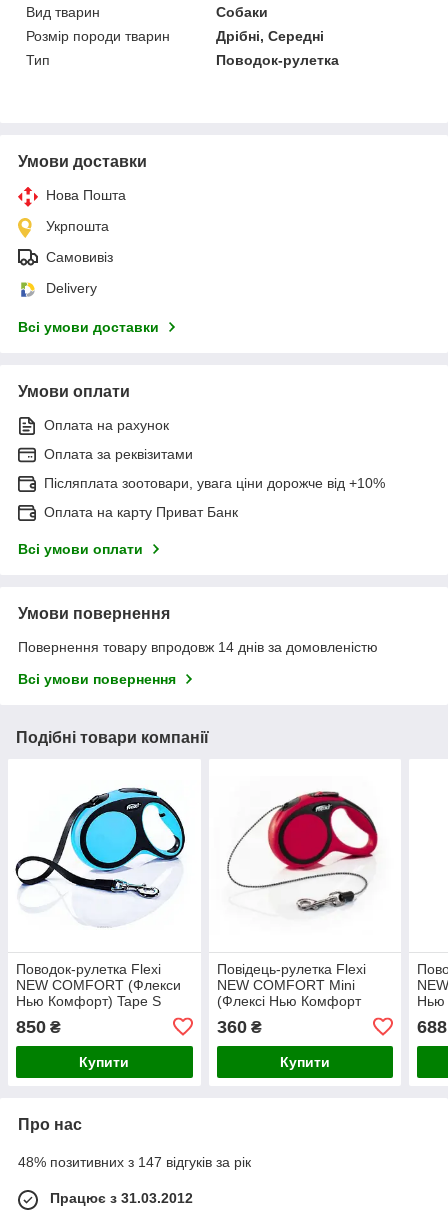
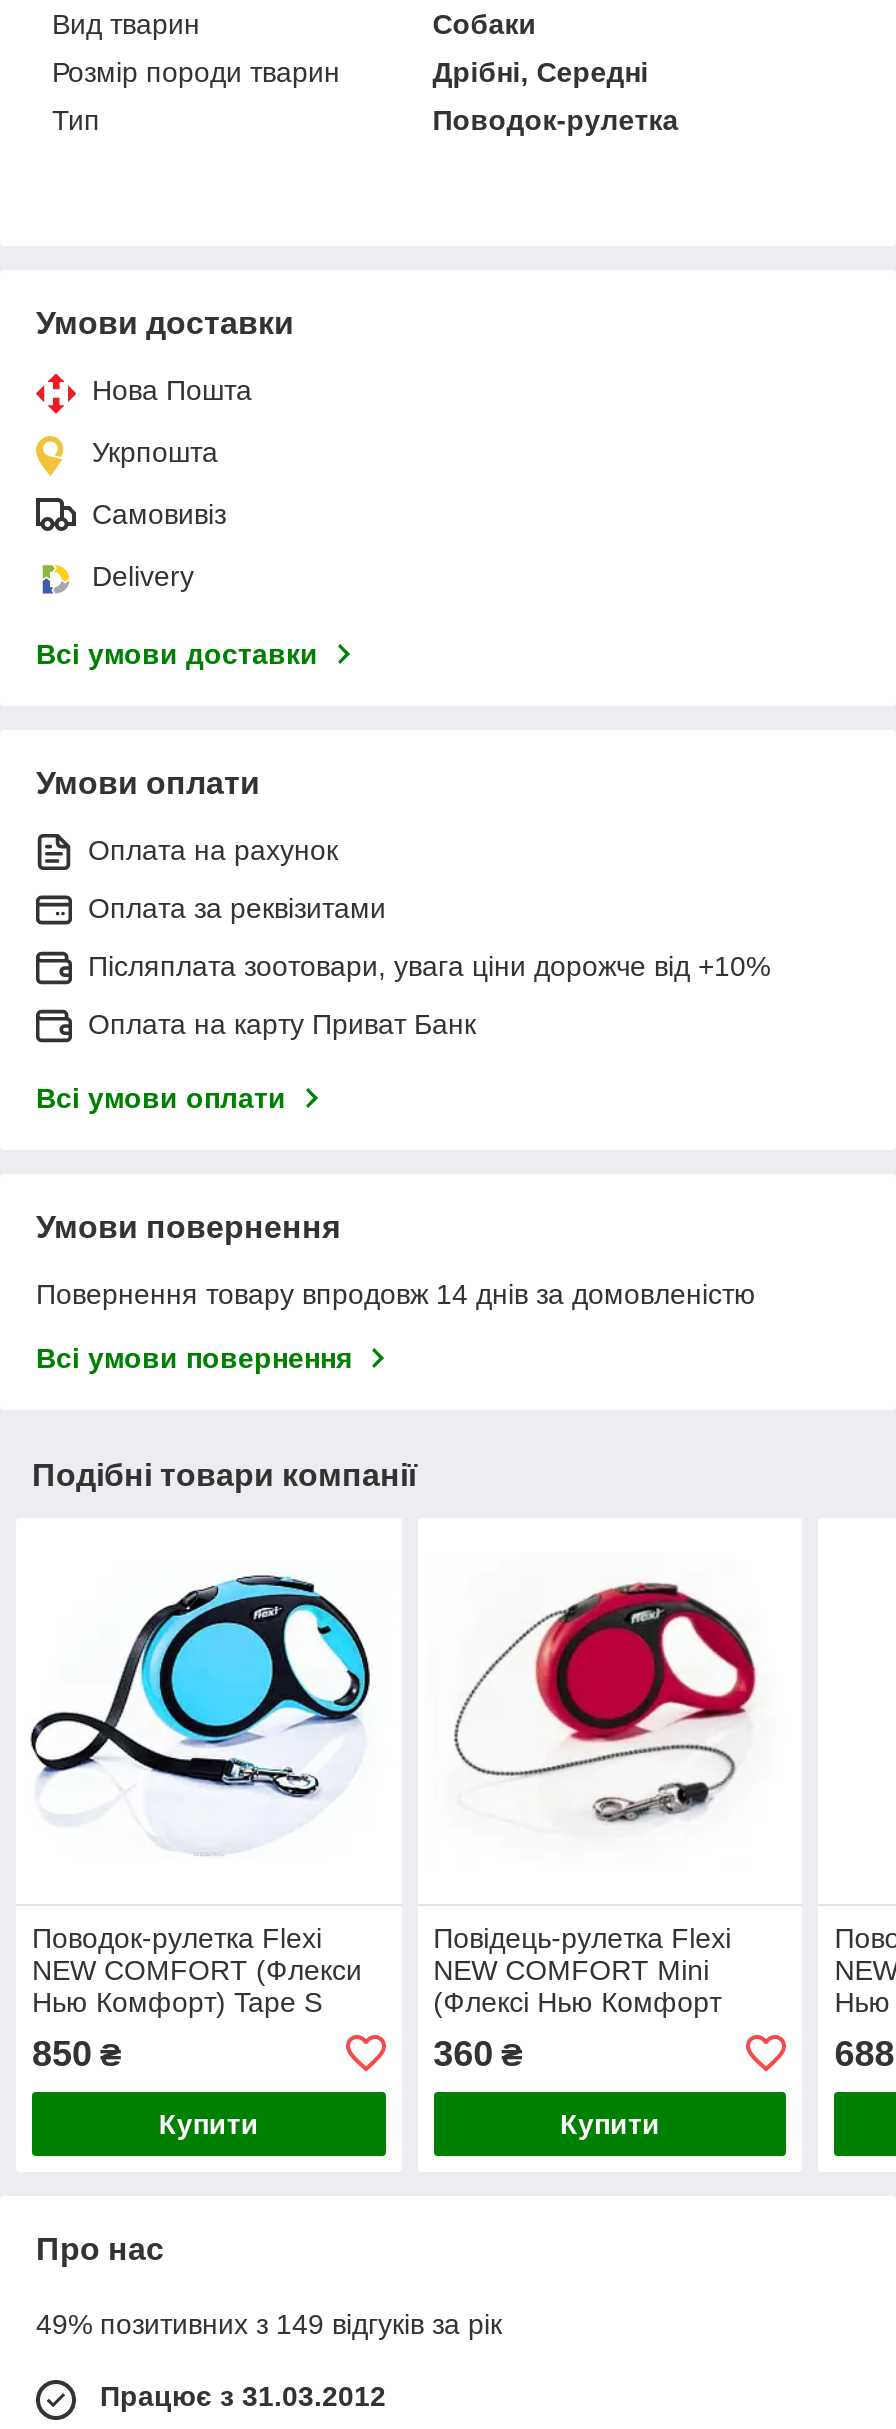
[18,1154,251,1170] 48% позитивних з 147 відгуків за рік -> [36,2307,502,2339] 49% позитивних з 149 відгуків за рік

